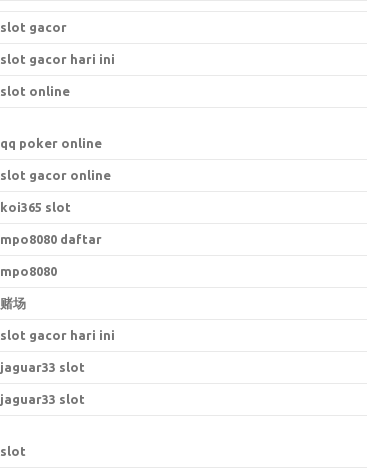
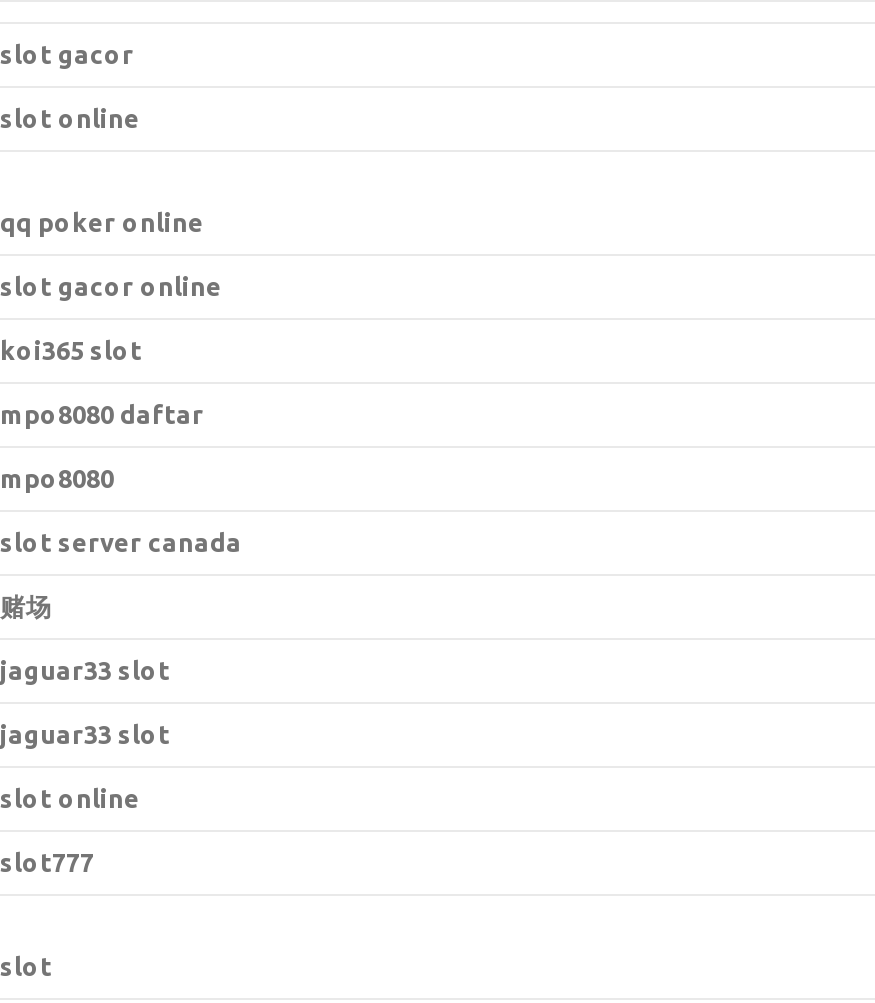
[0,52,115,66] slot gacor hari ini -> none
moved [0,84,111,278] -> [0,104,222,492]: slot online | qq poker online | slot gacor online | koi365 slot | mpo8080 daftar | mpo8080
none -> [0,528,242,556] slot server canada
[0,328,115,342] slot gacor hari ini -> none
moved [0,360,85,406] -> [0,656,170,748]: jaguar33 slot | jaguar33 slot
none -> [0,784,140,876] slot online | slot777

